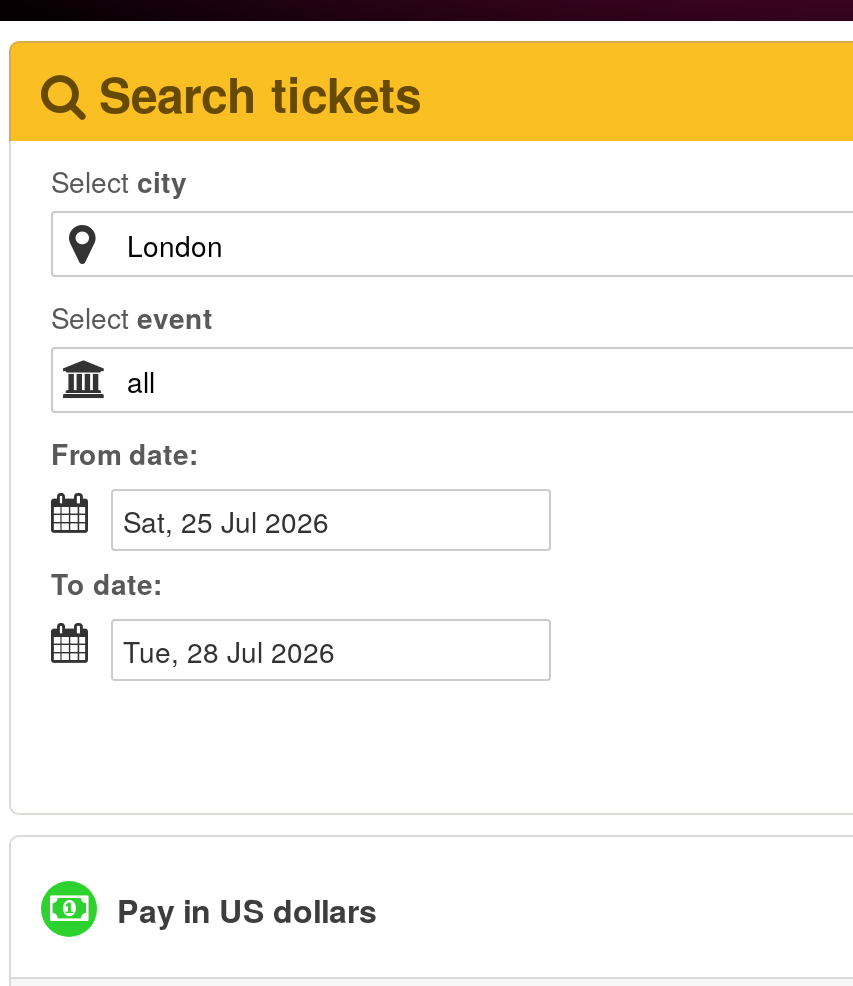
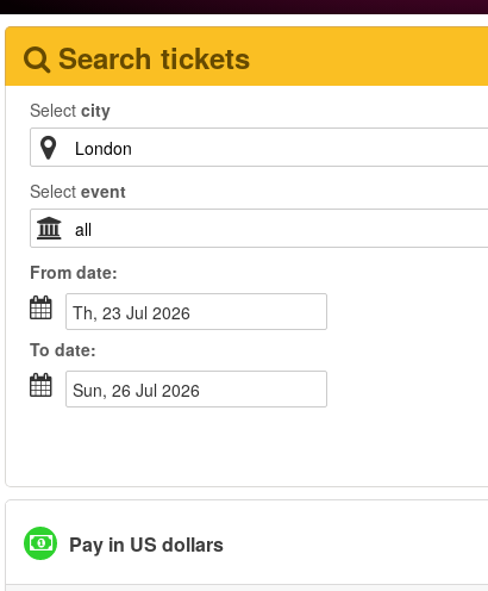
[141,501,329,541] Sat, 25 Jul 2026 -> [83,300,190,324] Th, 23 Jul 2026
[139,631,335,671] Tue, 28 Jul 2026 -> [83,378,200,402] Sun, 26 Jul 2026

